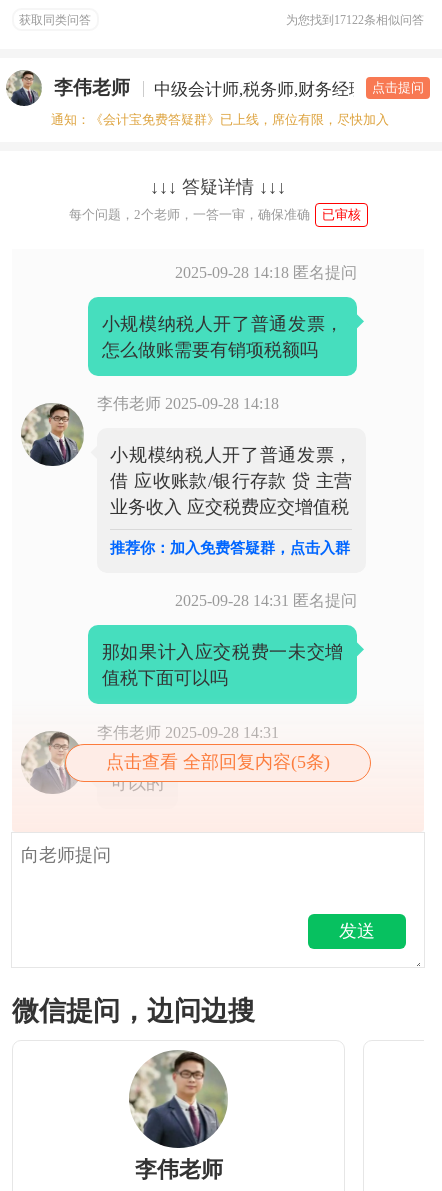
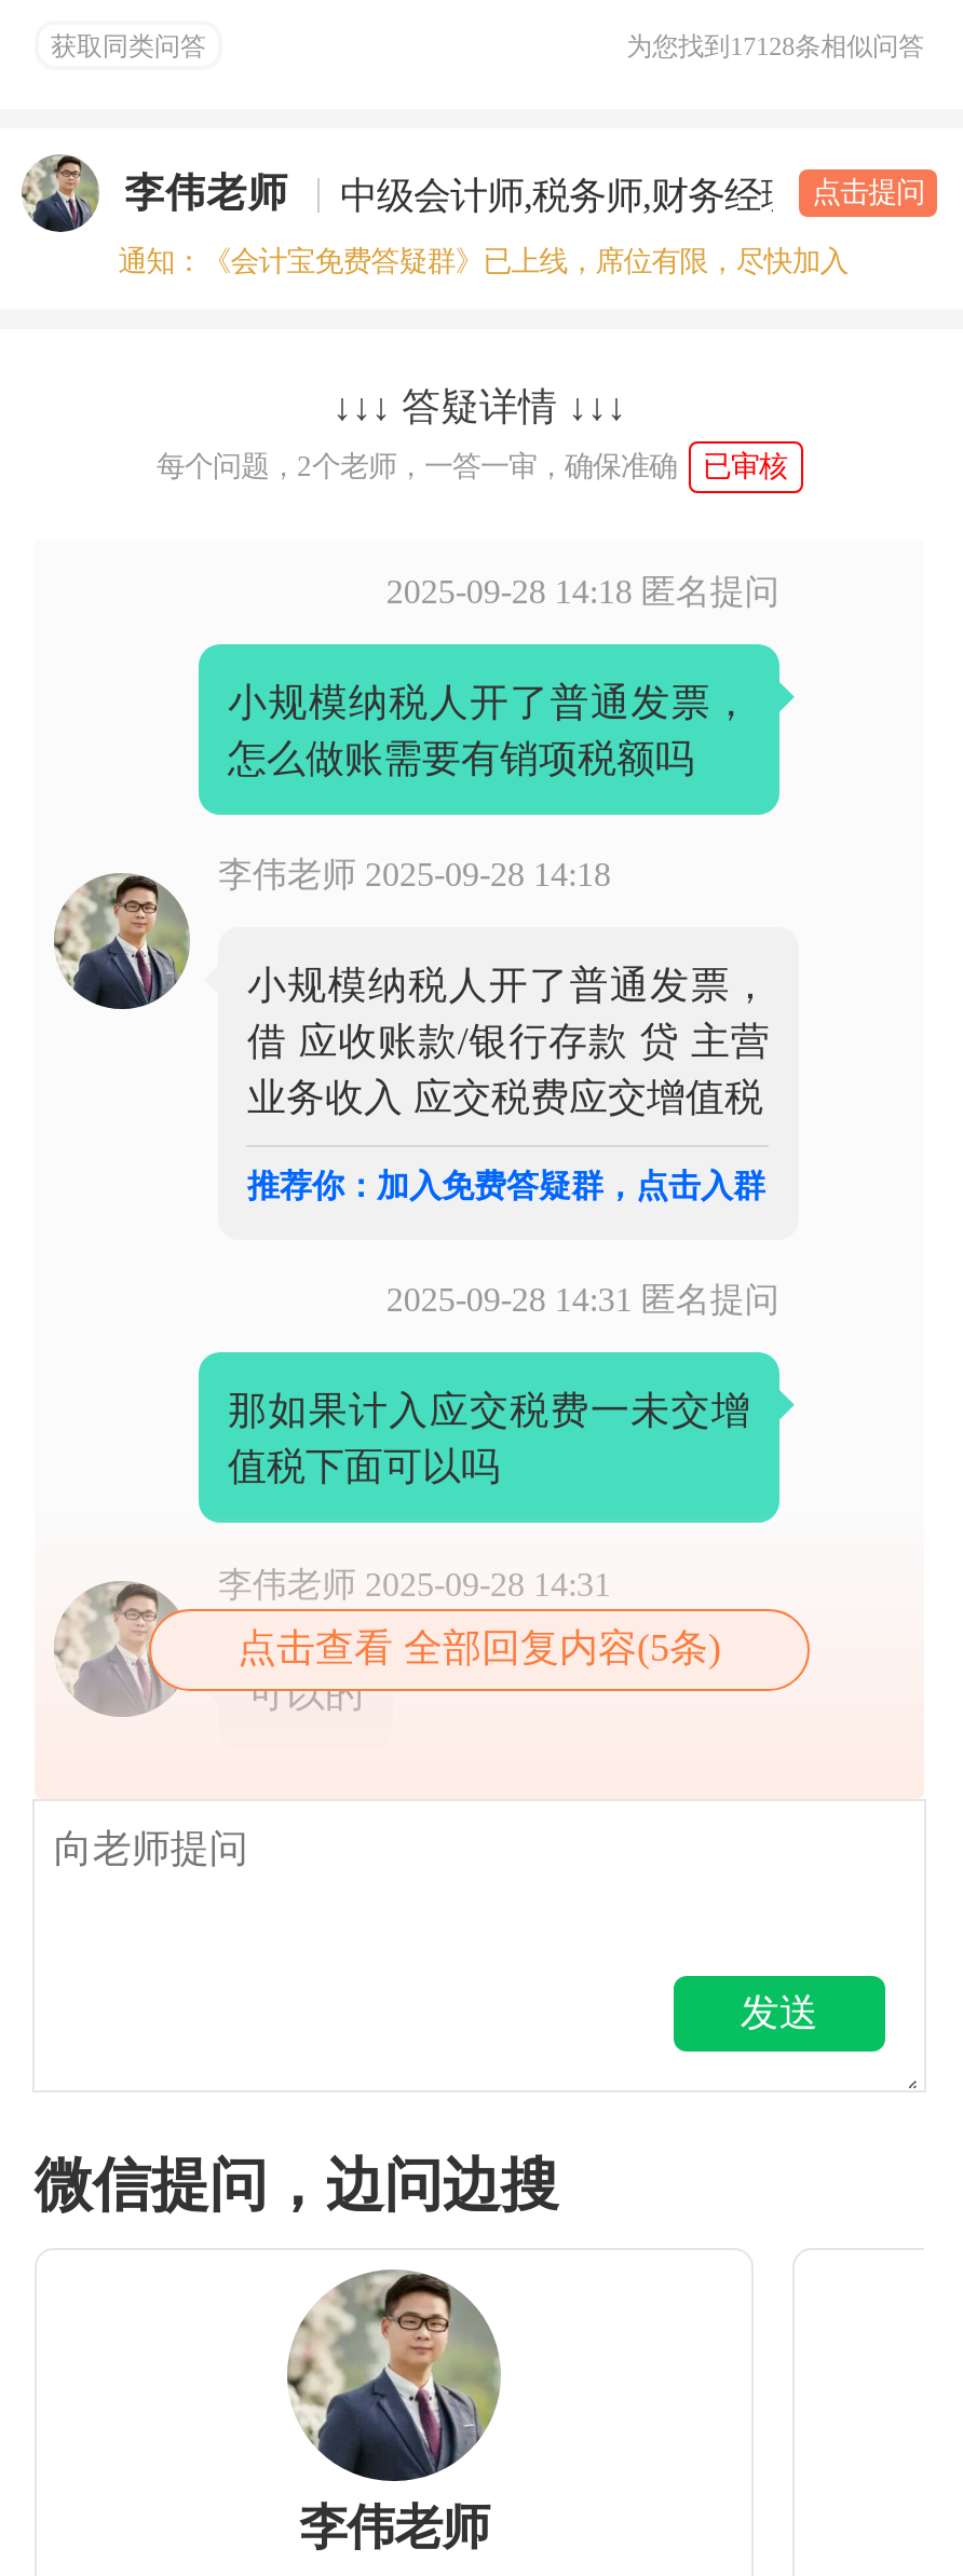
[286,13,424,27] 为您找到17122条相似问答 -> [626,30,924,61] 为您找到17128条相似问答

